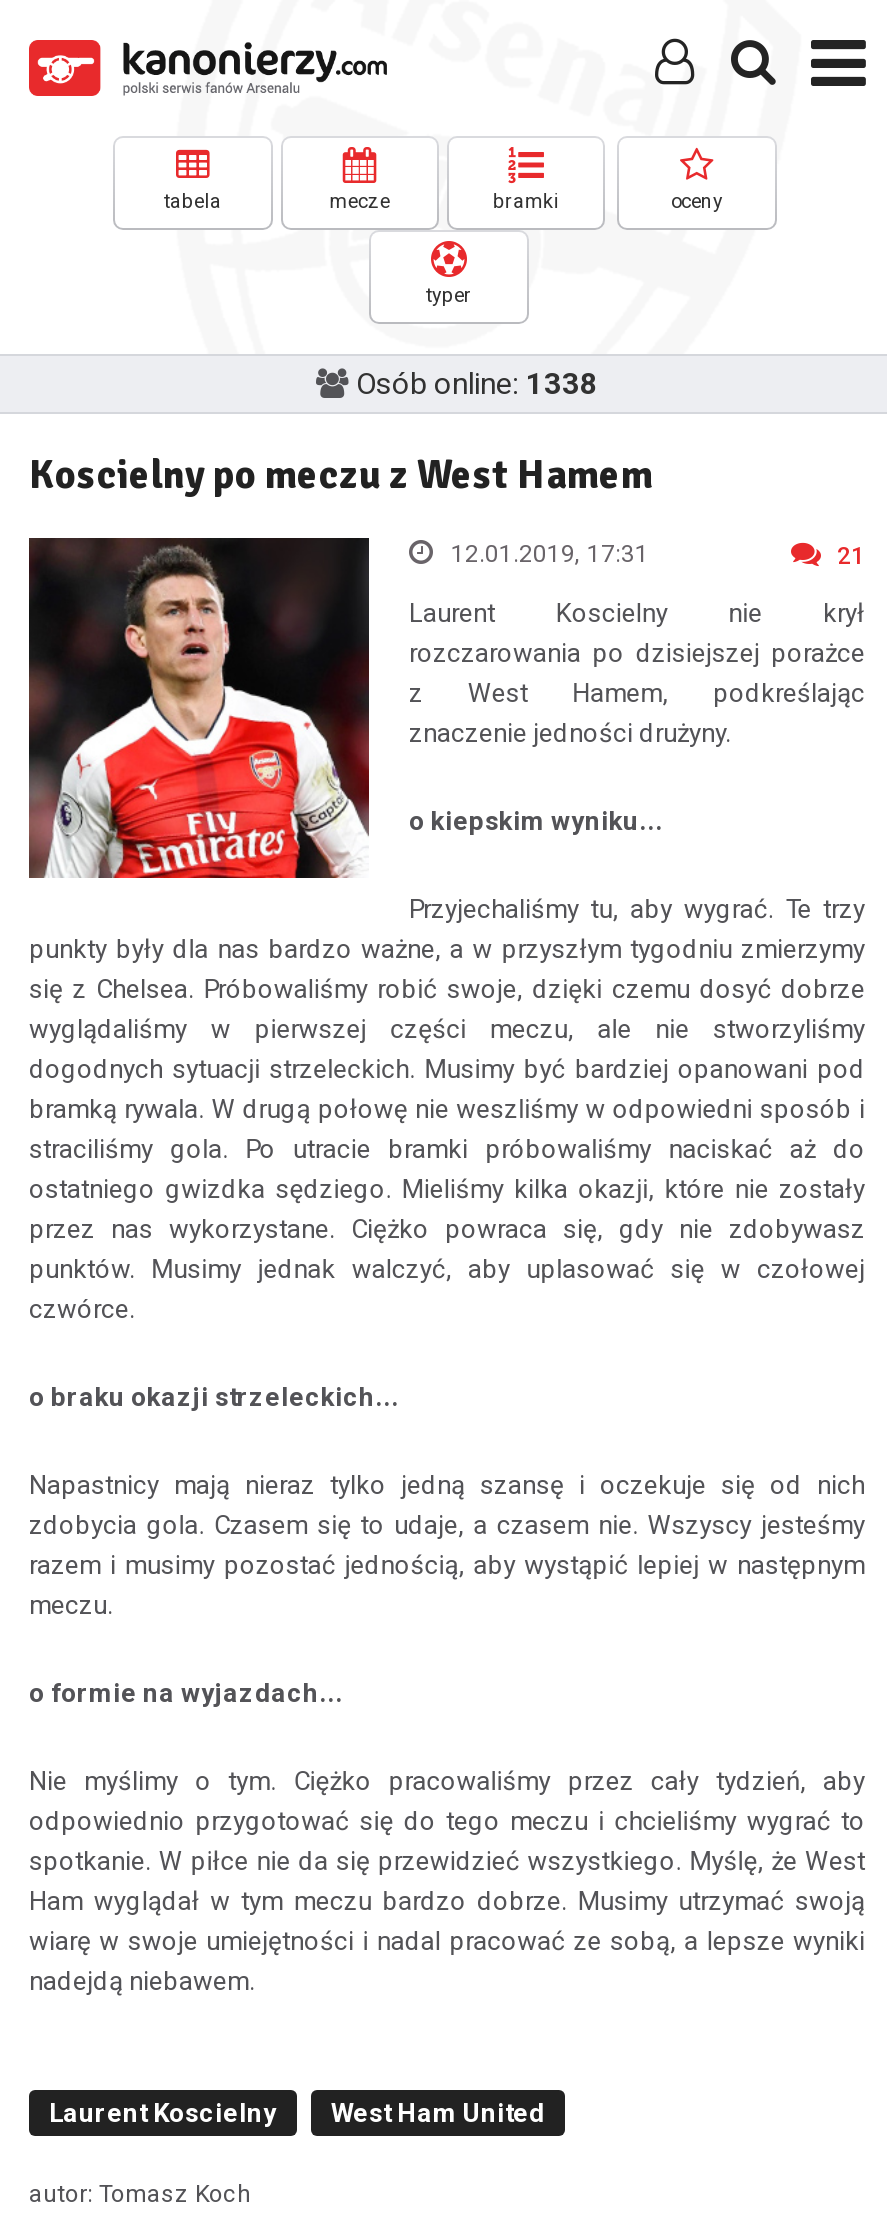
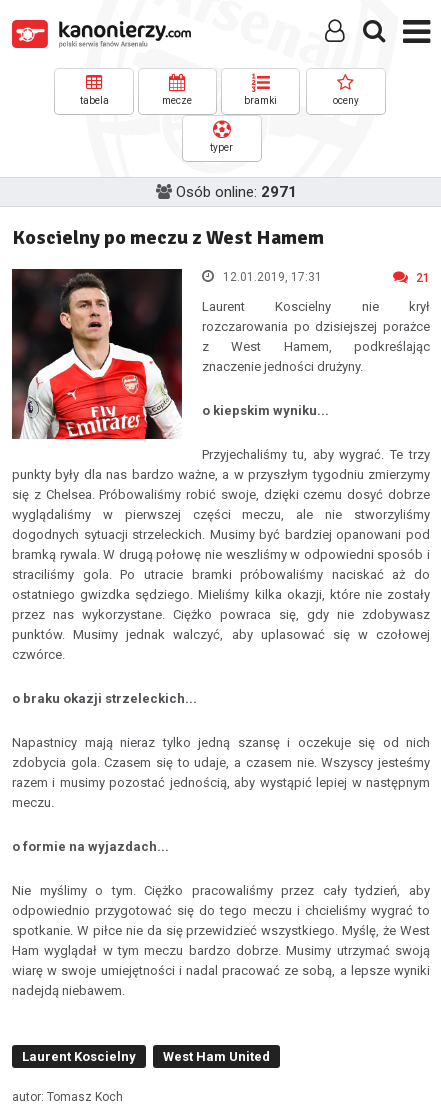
[356,366,598,402] Osób online: 1338 -> [175,183,296,201] Osób online: 2971

